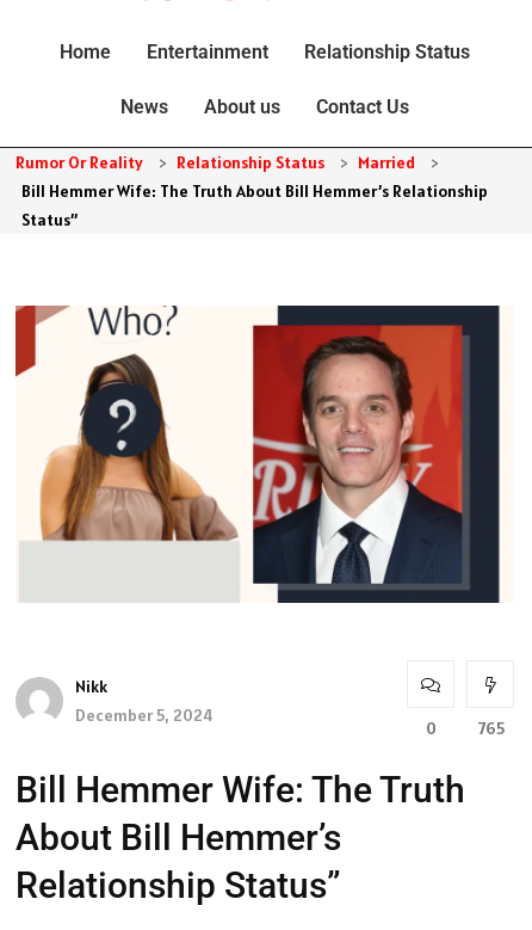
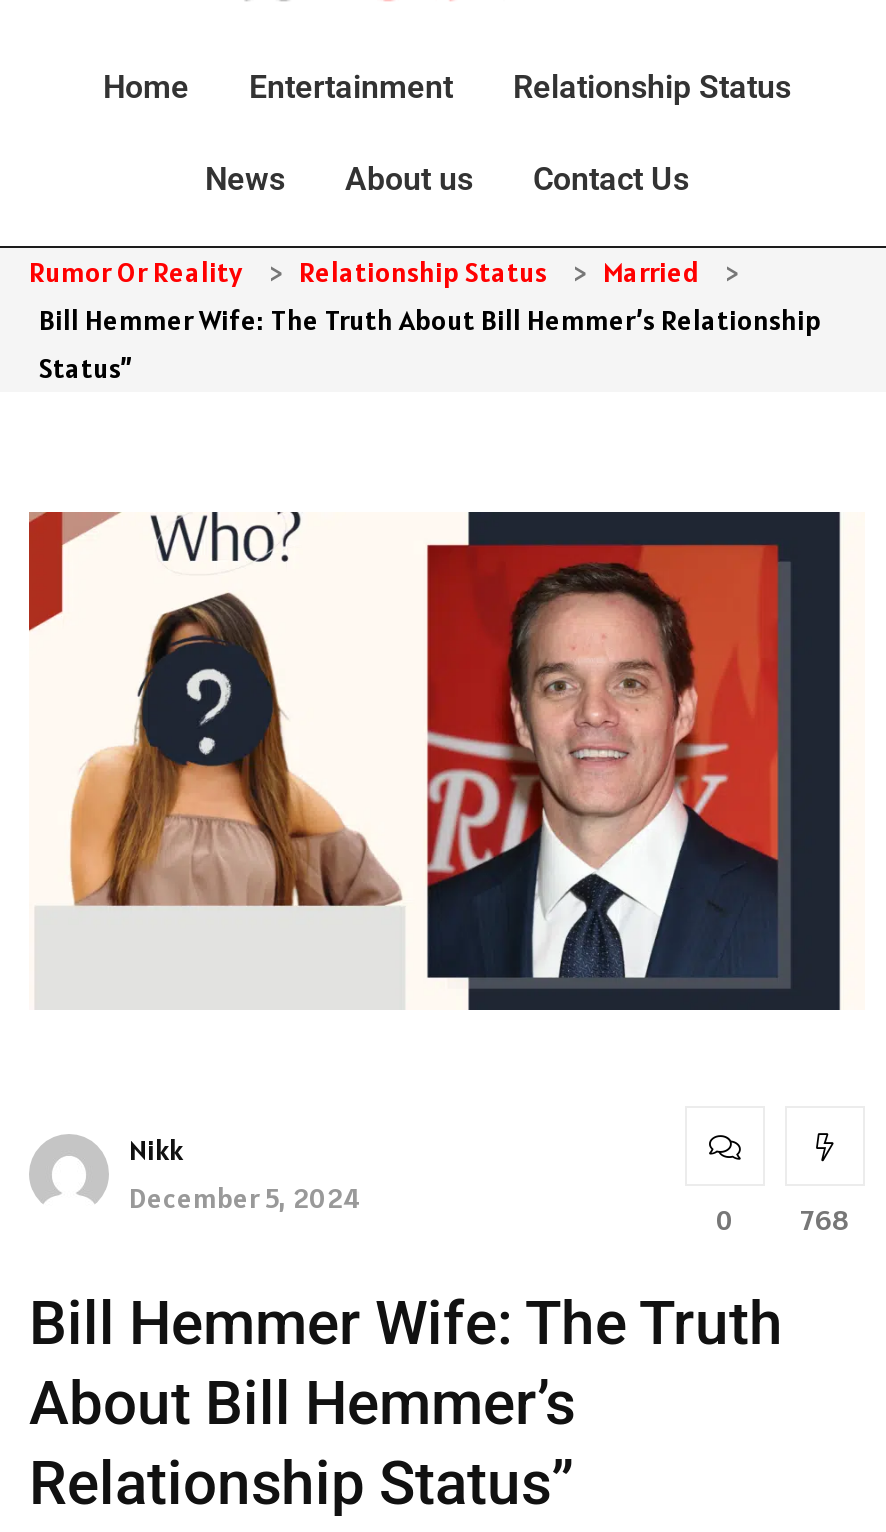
[425,717,504,739] 0 765 -> [716,1202,850,1238] 0 768

